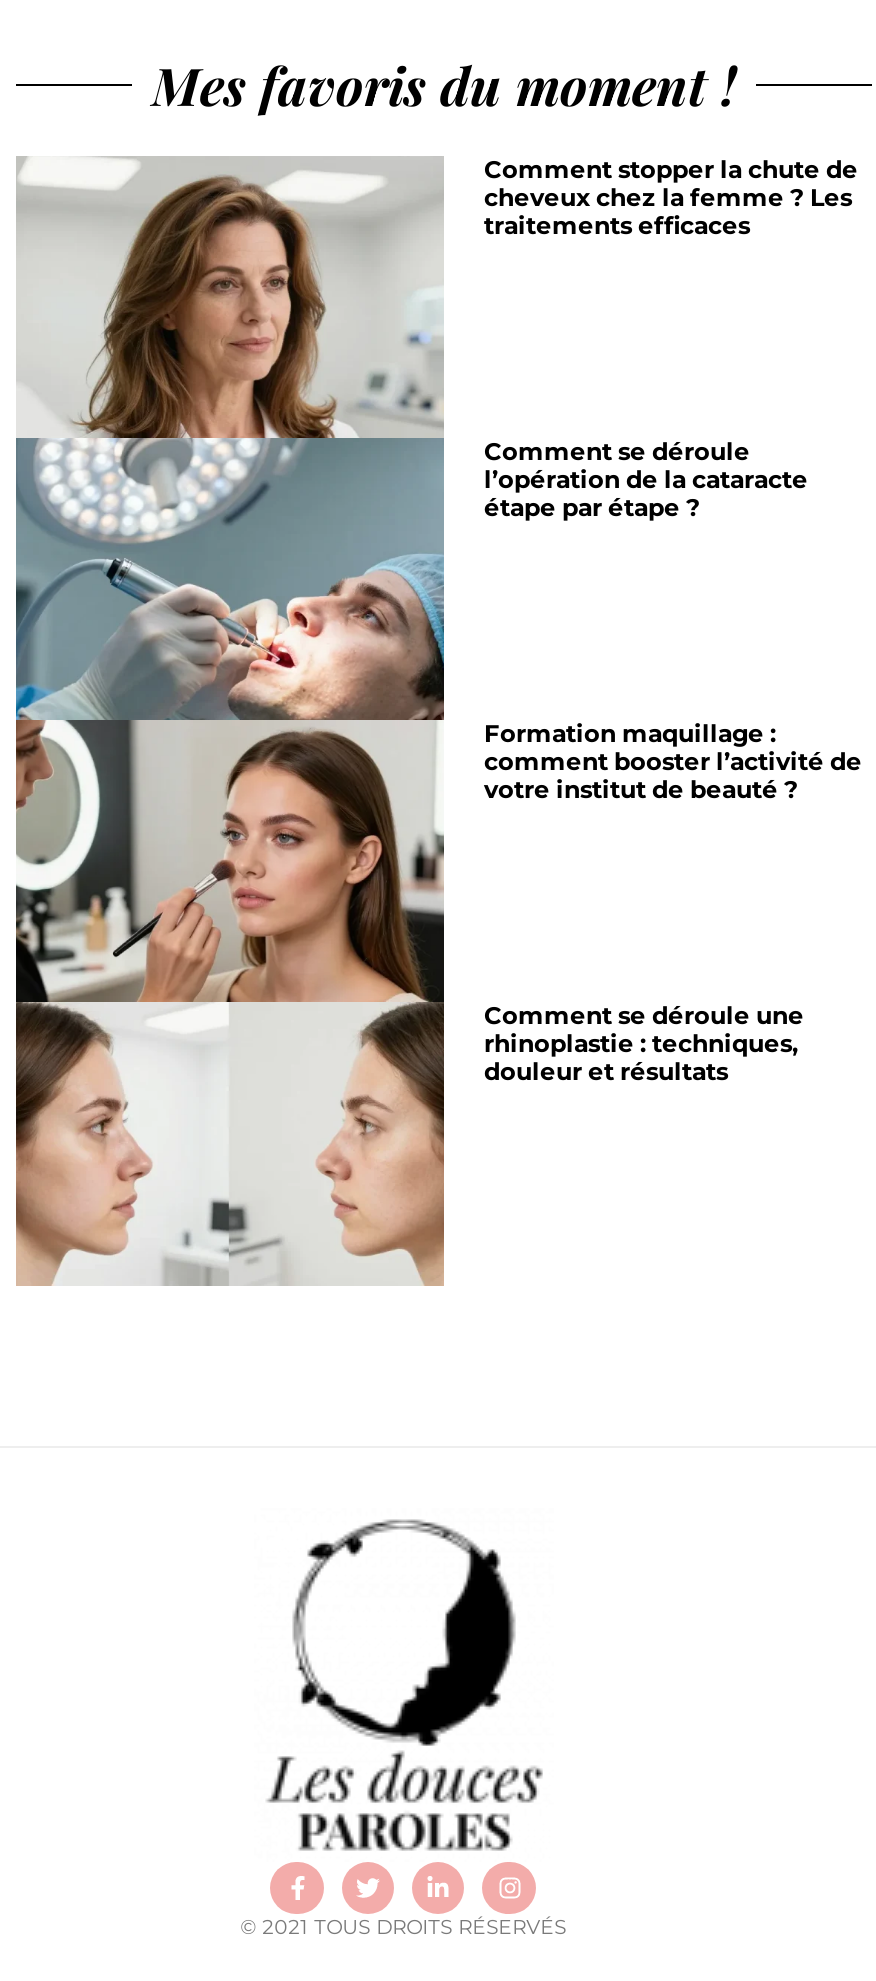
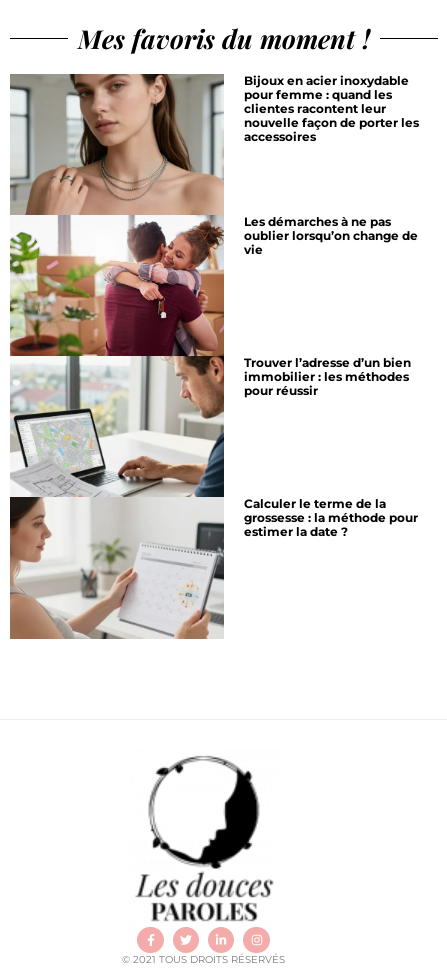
[14,153,858,1286] [image] | Comment stopper la chute de | cheveux chez la femme ? Les | traitements efficaces -> [9,73,419,640] [image] | Bijoux en acier inoxydable | pour femme : quand les | clientes racontent leur | nouvelle façon de porter les | accessoires
[484,436,808,522] Comment se déroule | l’opération de la cataracte | étape par étape ? -> [244,214,418,257] Les démarches à ne pas | oublier lorsqu’on change de | vie
[484,718,862,804] Formation maquillage : | comment booster l’activité de | votre institut de beauté ? -> [244,355,411,398] Trouver l’adresse d’un bien | immobilier : les méthodes | pour réussir
[484,1001,804,1087] Comment se déroule une | rhinoplastie : techniques, | douleur et résultats -> [244,496,418,539] Calculer le terme de la | grossesse : la méthode pour | estimer la date ?

